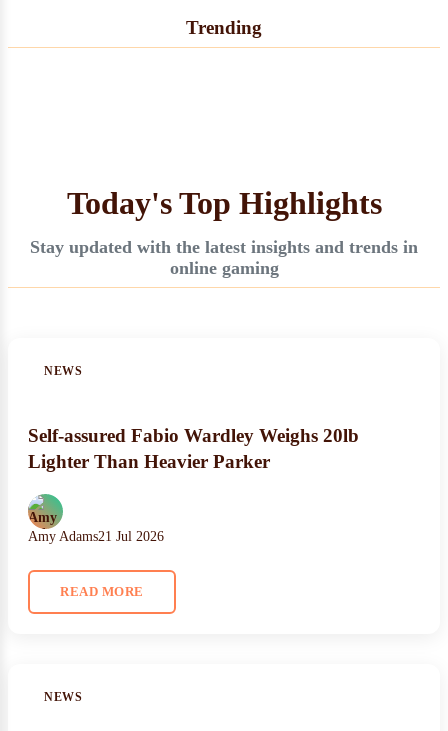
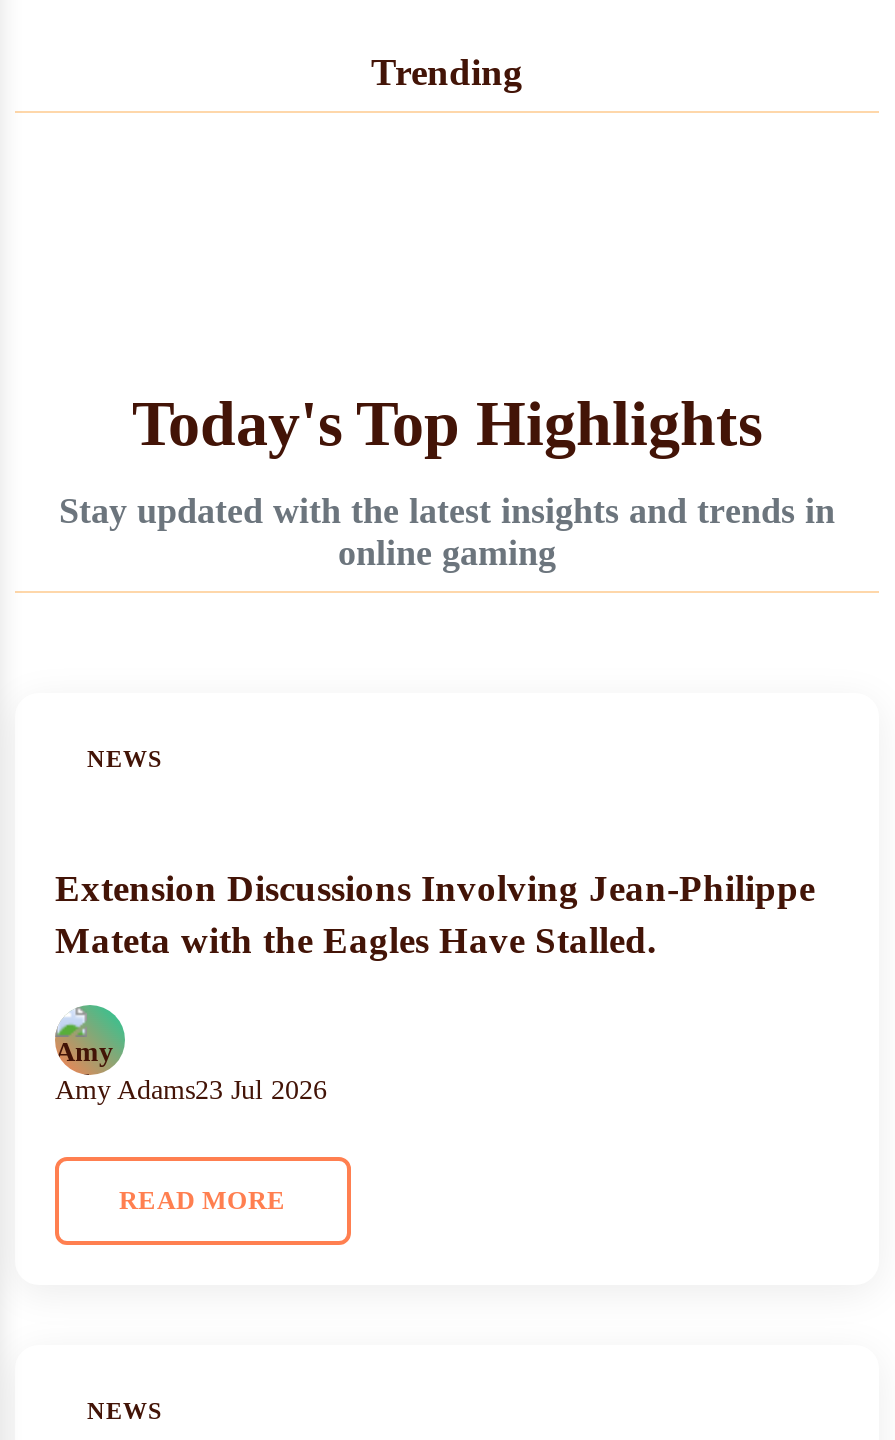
[28,425,359,472] Self-assured Fabio Wardley Weighs 20lb | Lighter Than Heavier Parker -> [55,868,815,962] Extension Discussions Involving Jean-Philippe | Mateta with the Eagles Have Stalled.
[28,529,164,544] Amy Adams21 Jul 2026 -> [55,1075,327,1105] Amy Adams23 Jul 2026

